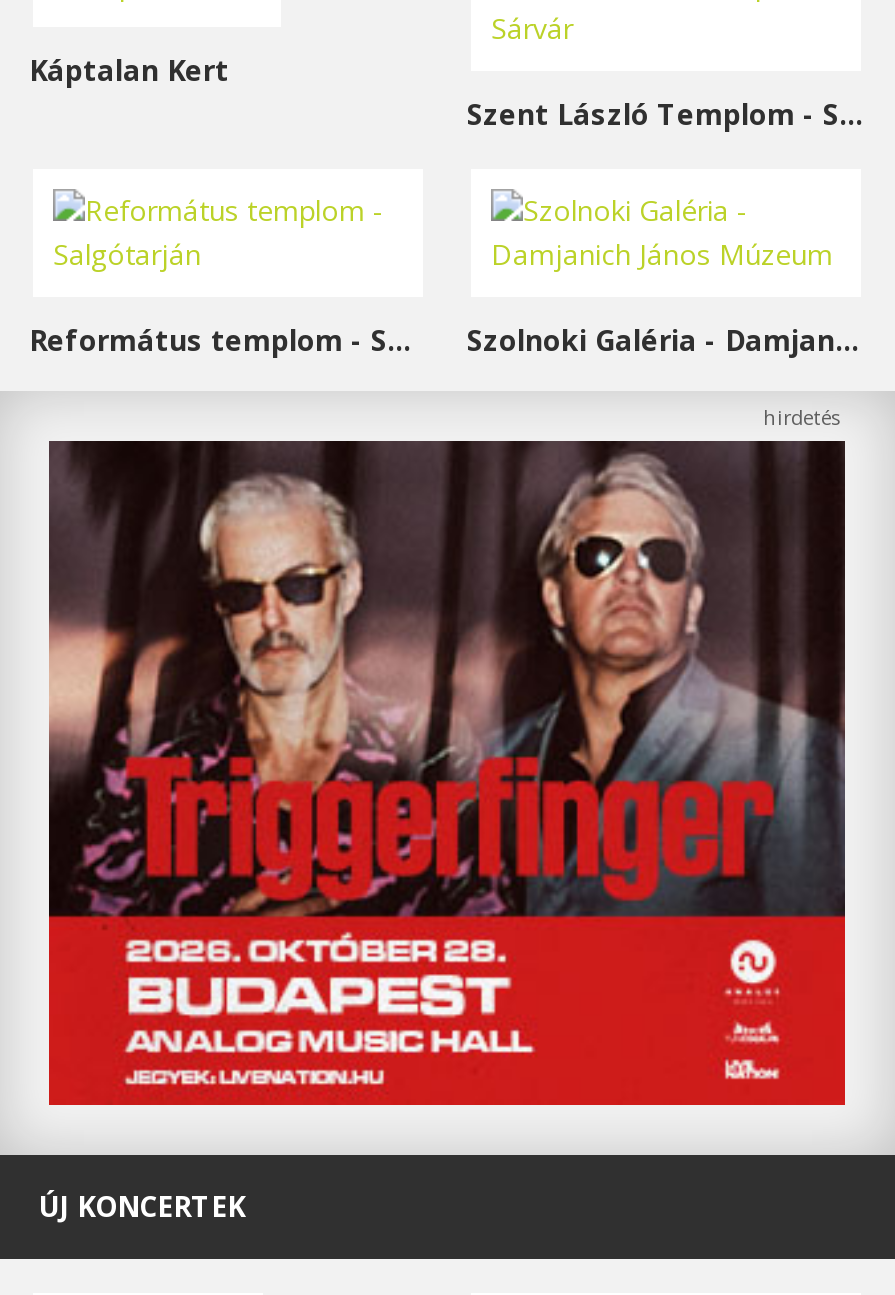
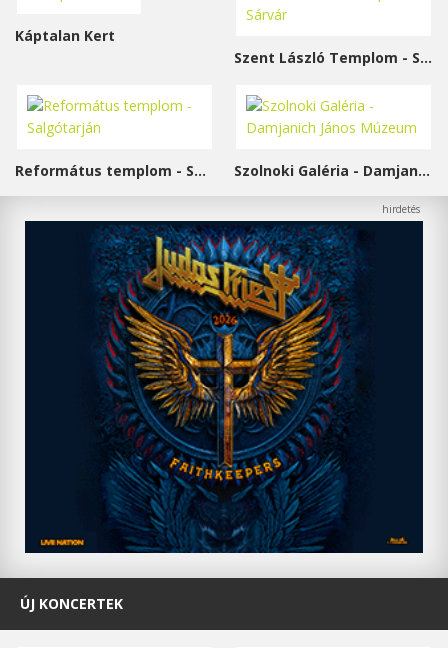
[47,441,847,1107] [image] -> [24,221,424,554] [image]

